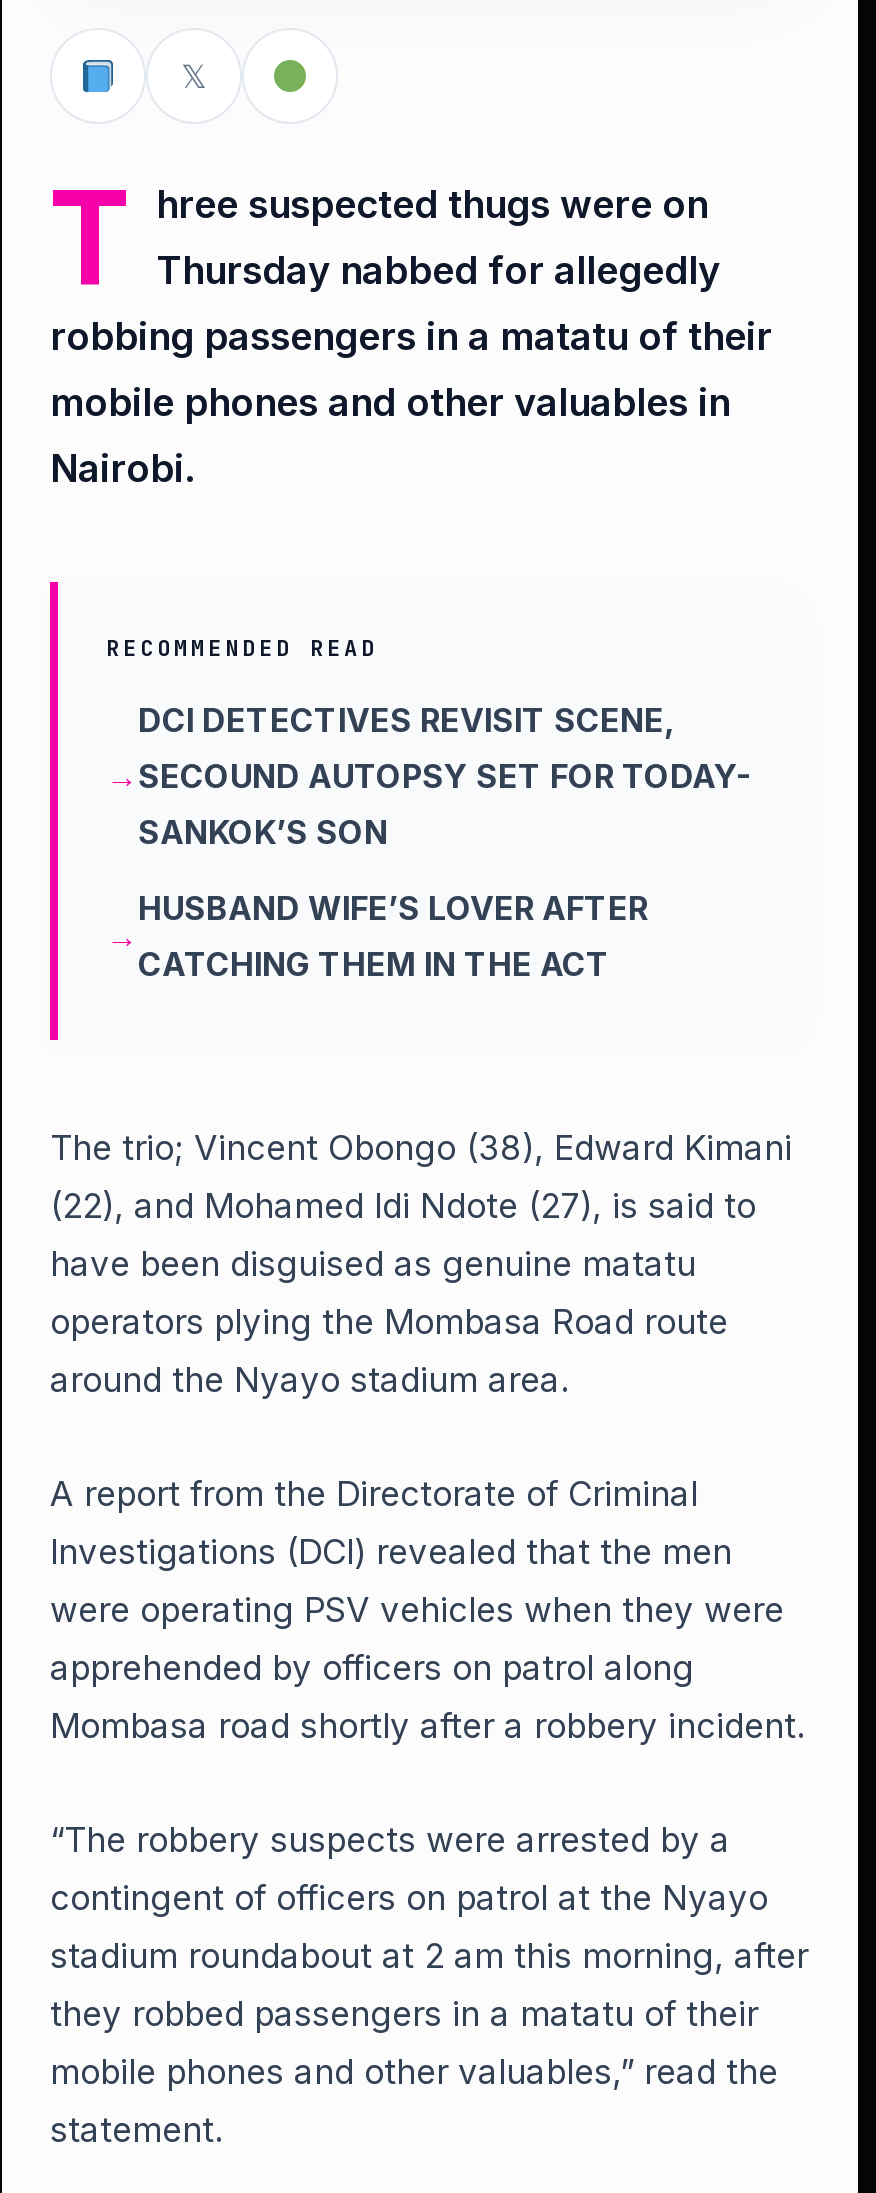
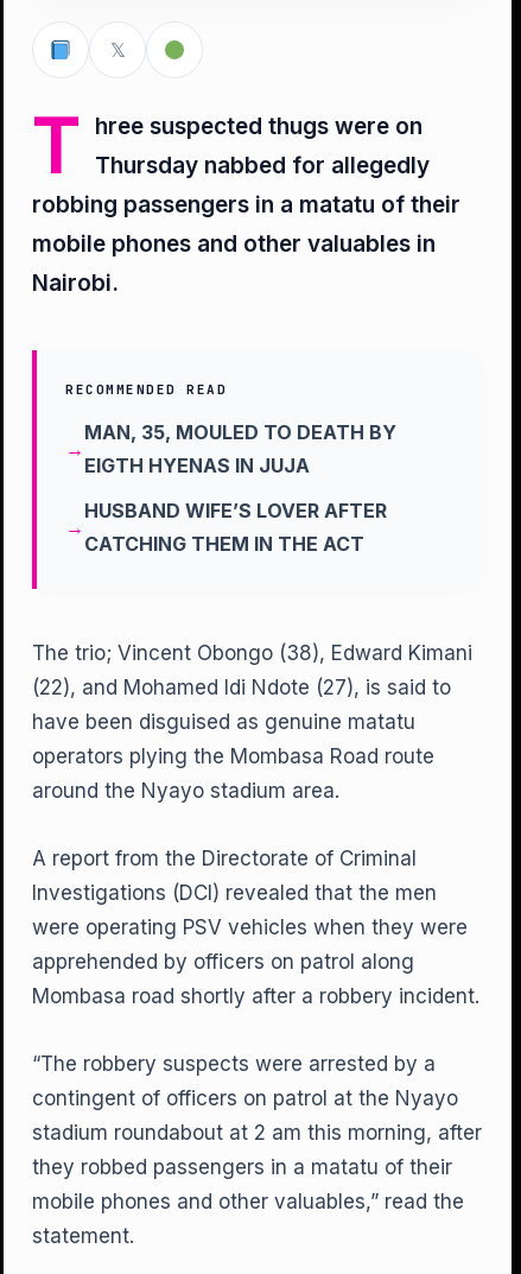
[138,700,750,852] DCI DETECTIVES REVISIT SCENE, | SECOUND AUTOPSY SET FOR TODAY- | SANKOK’S SON -> [84,420,396,477] MAN, 35, MOULED TO DEATH BY | EIGTH HYENAS IN JUJA

